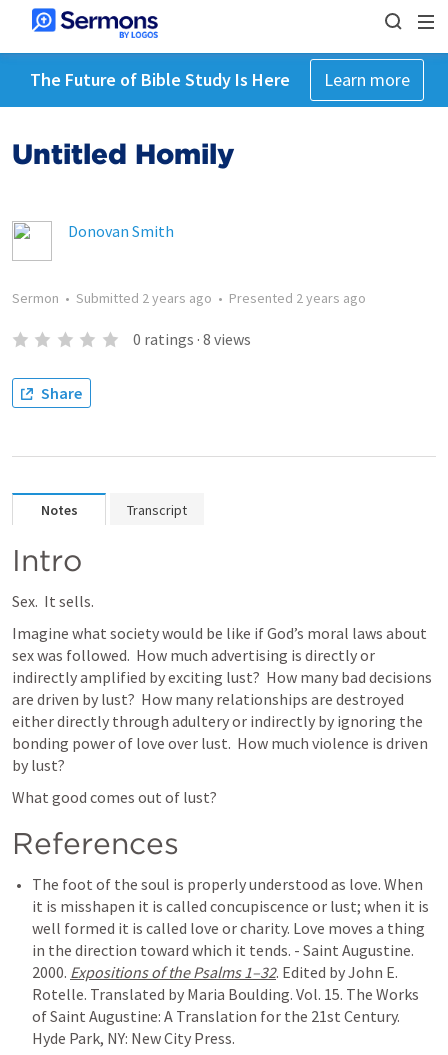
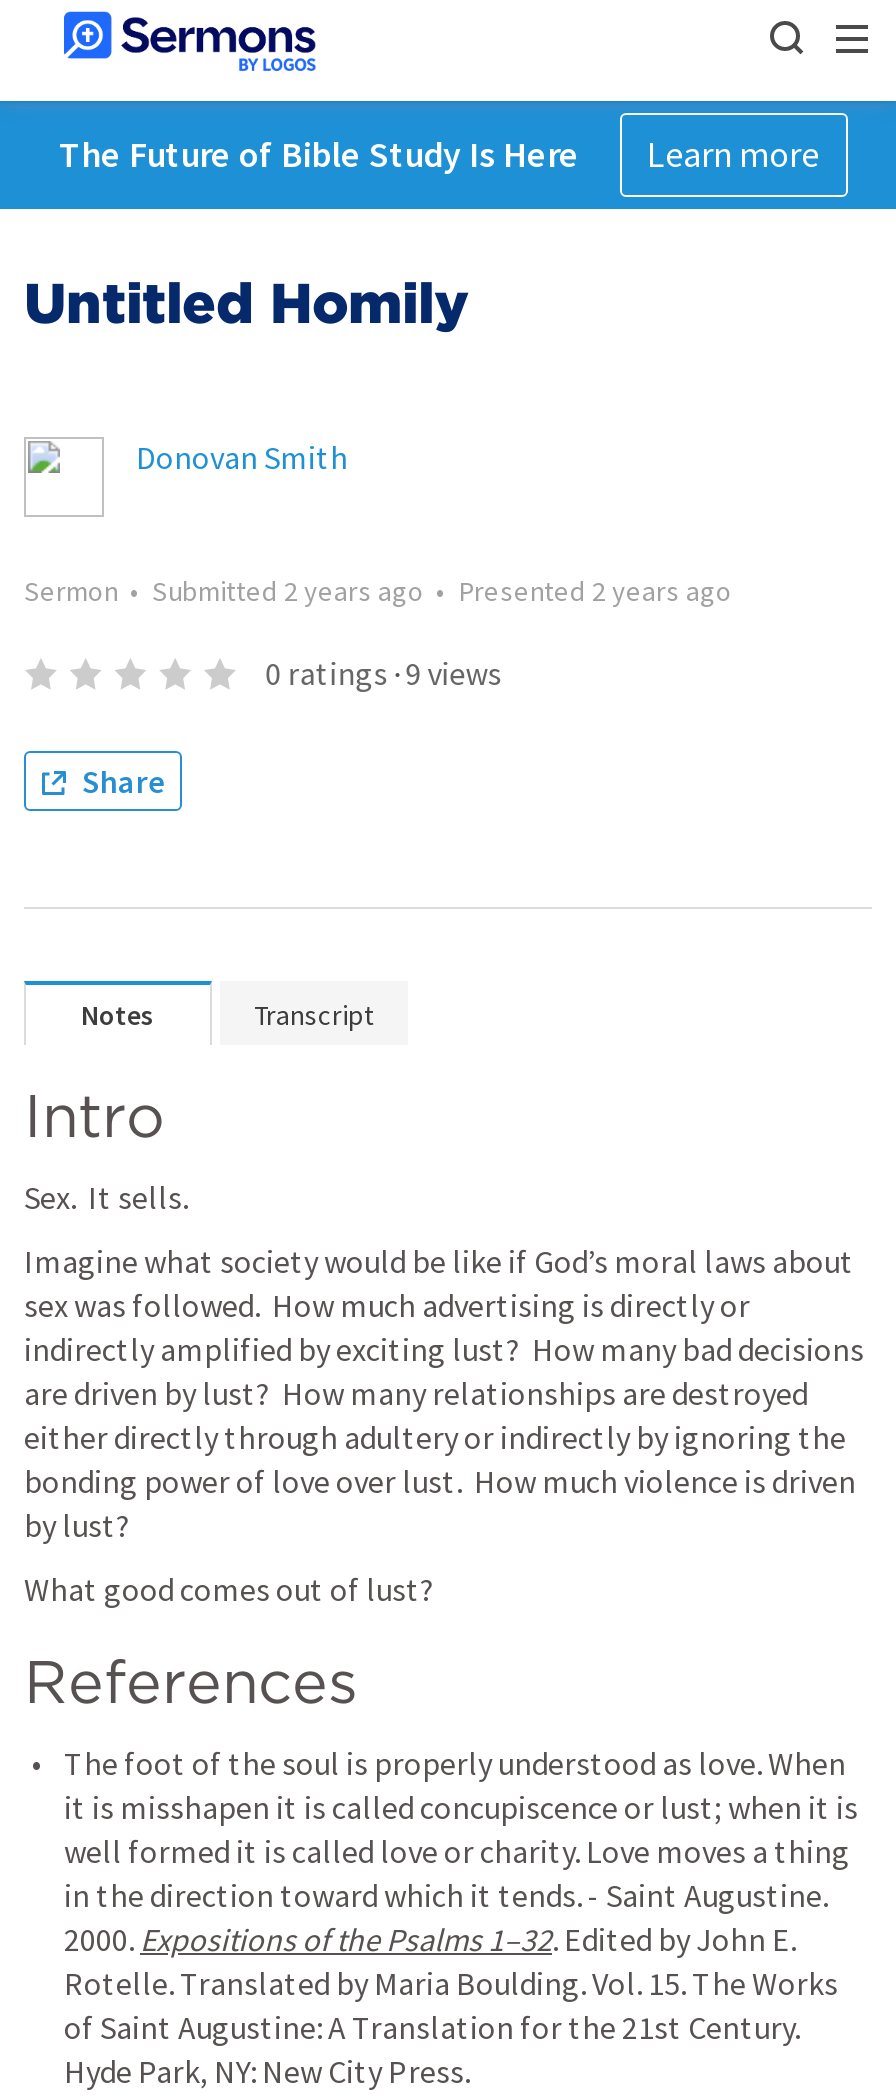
[133,329,251,349] 0 ratings · 8 views -> [265,653,501,693] 0 ratings · 9 views

